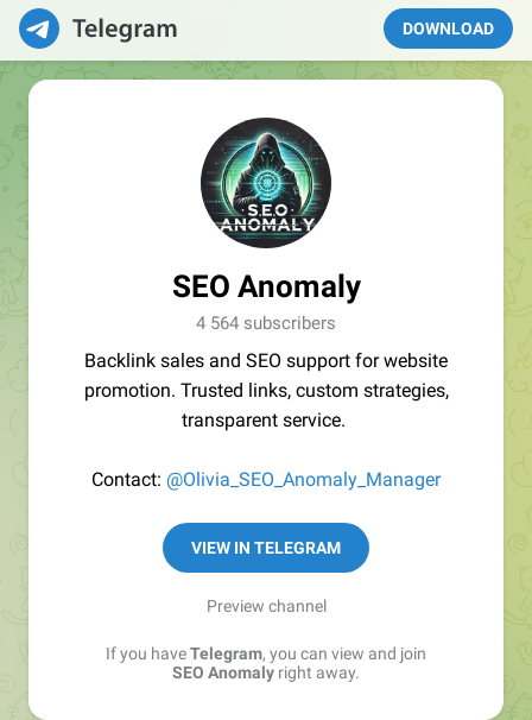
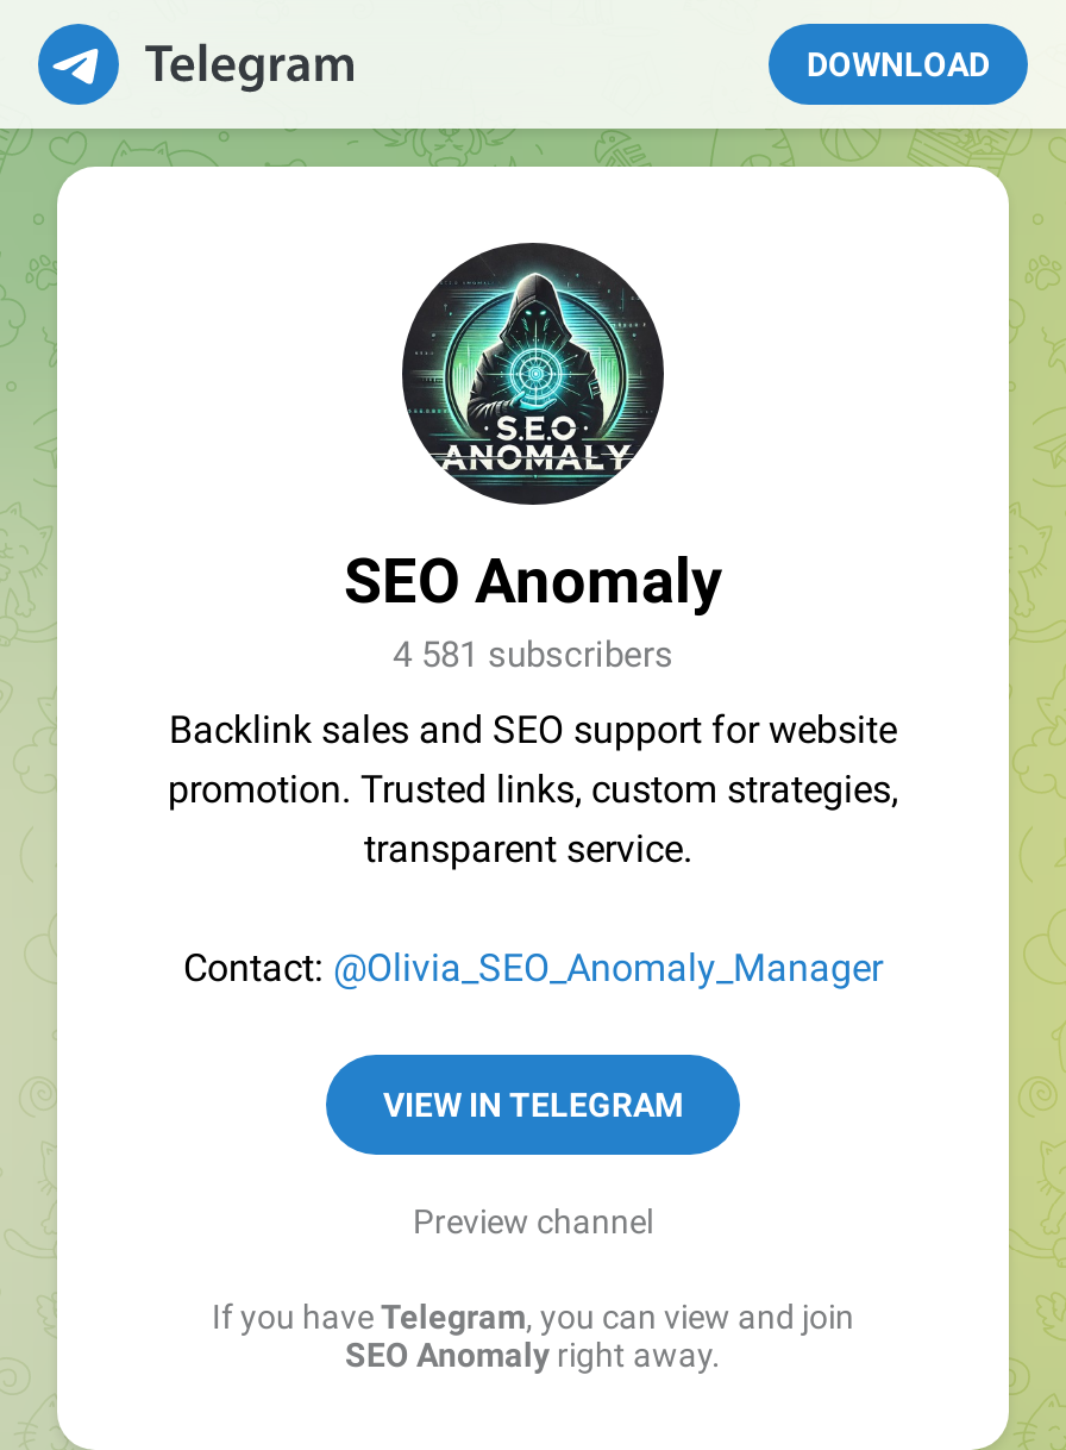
[196,312,336,334] 4 564 subscribers -> [393,633,673,676] 4 581 subscribers

